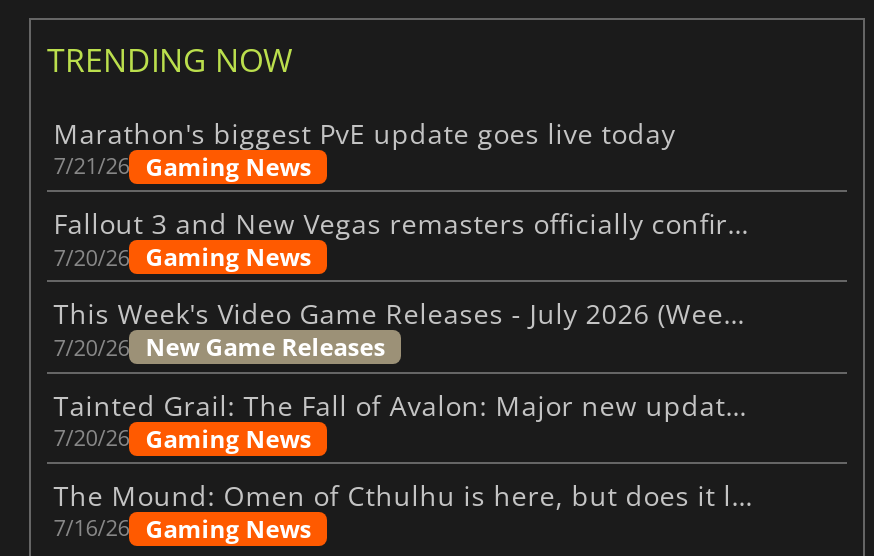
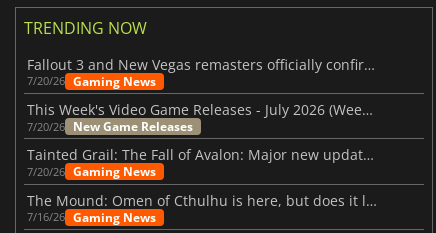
[53,114,675,184] Marathon's biggest PvE update goes live today | 7/21/26 Gaming News -> none

